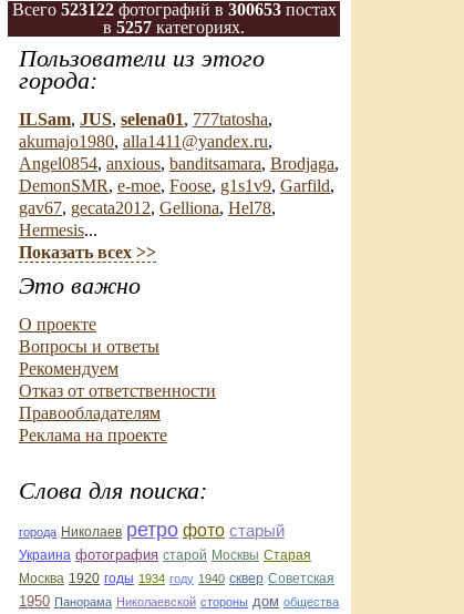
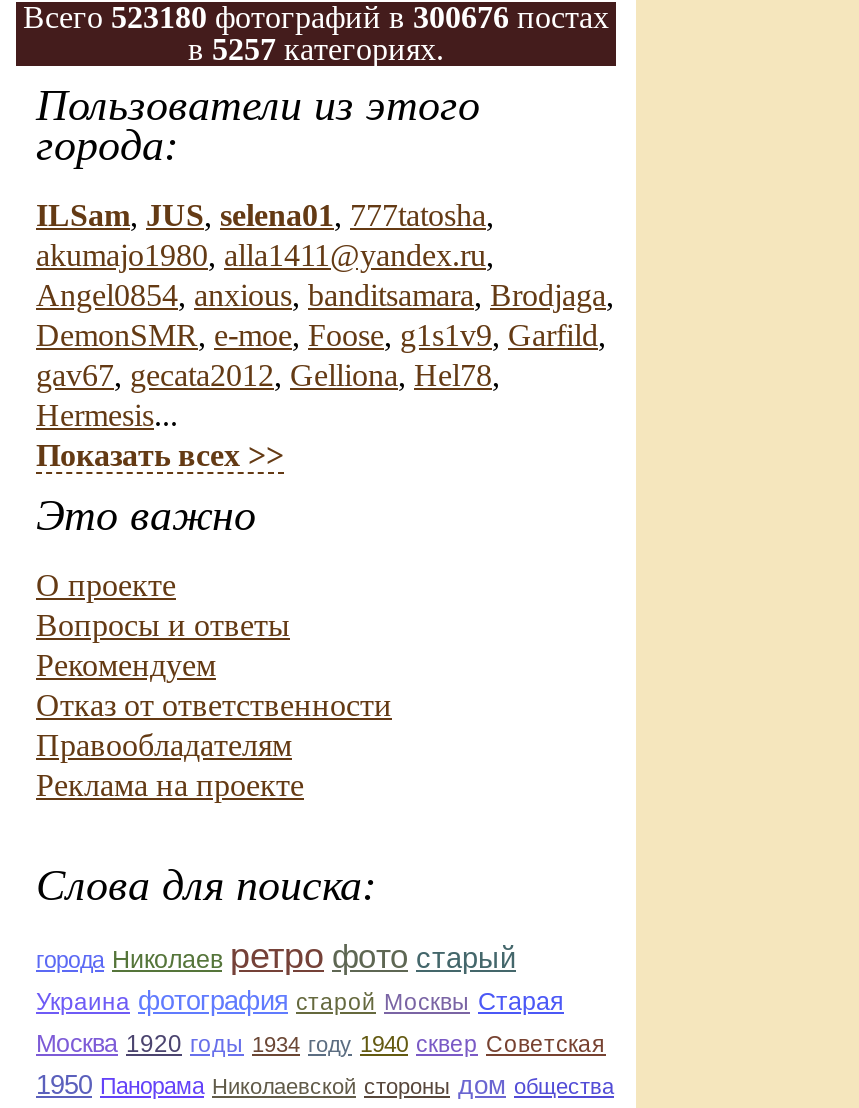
[12,0,336,19] Всего523122фотографий в300653постах -> [23,0,609,34] Всего523180фотографий в300676постах

